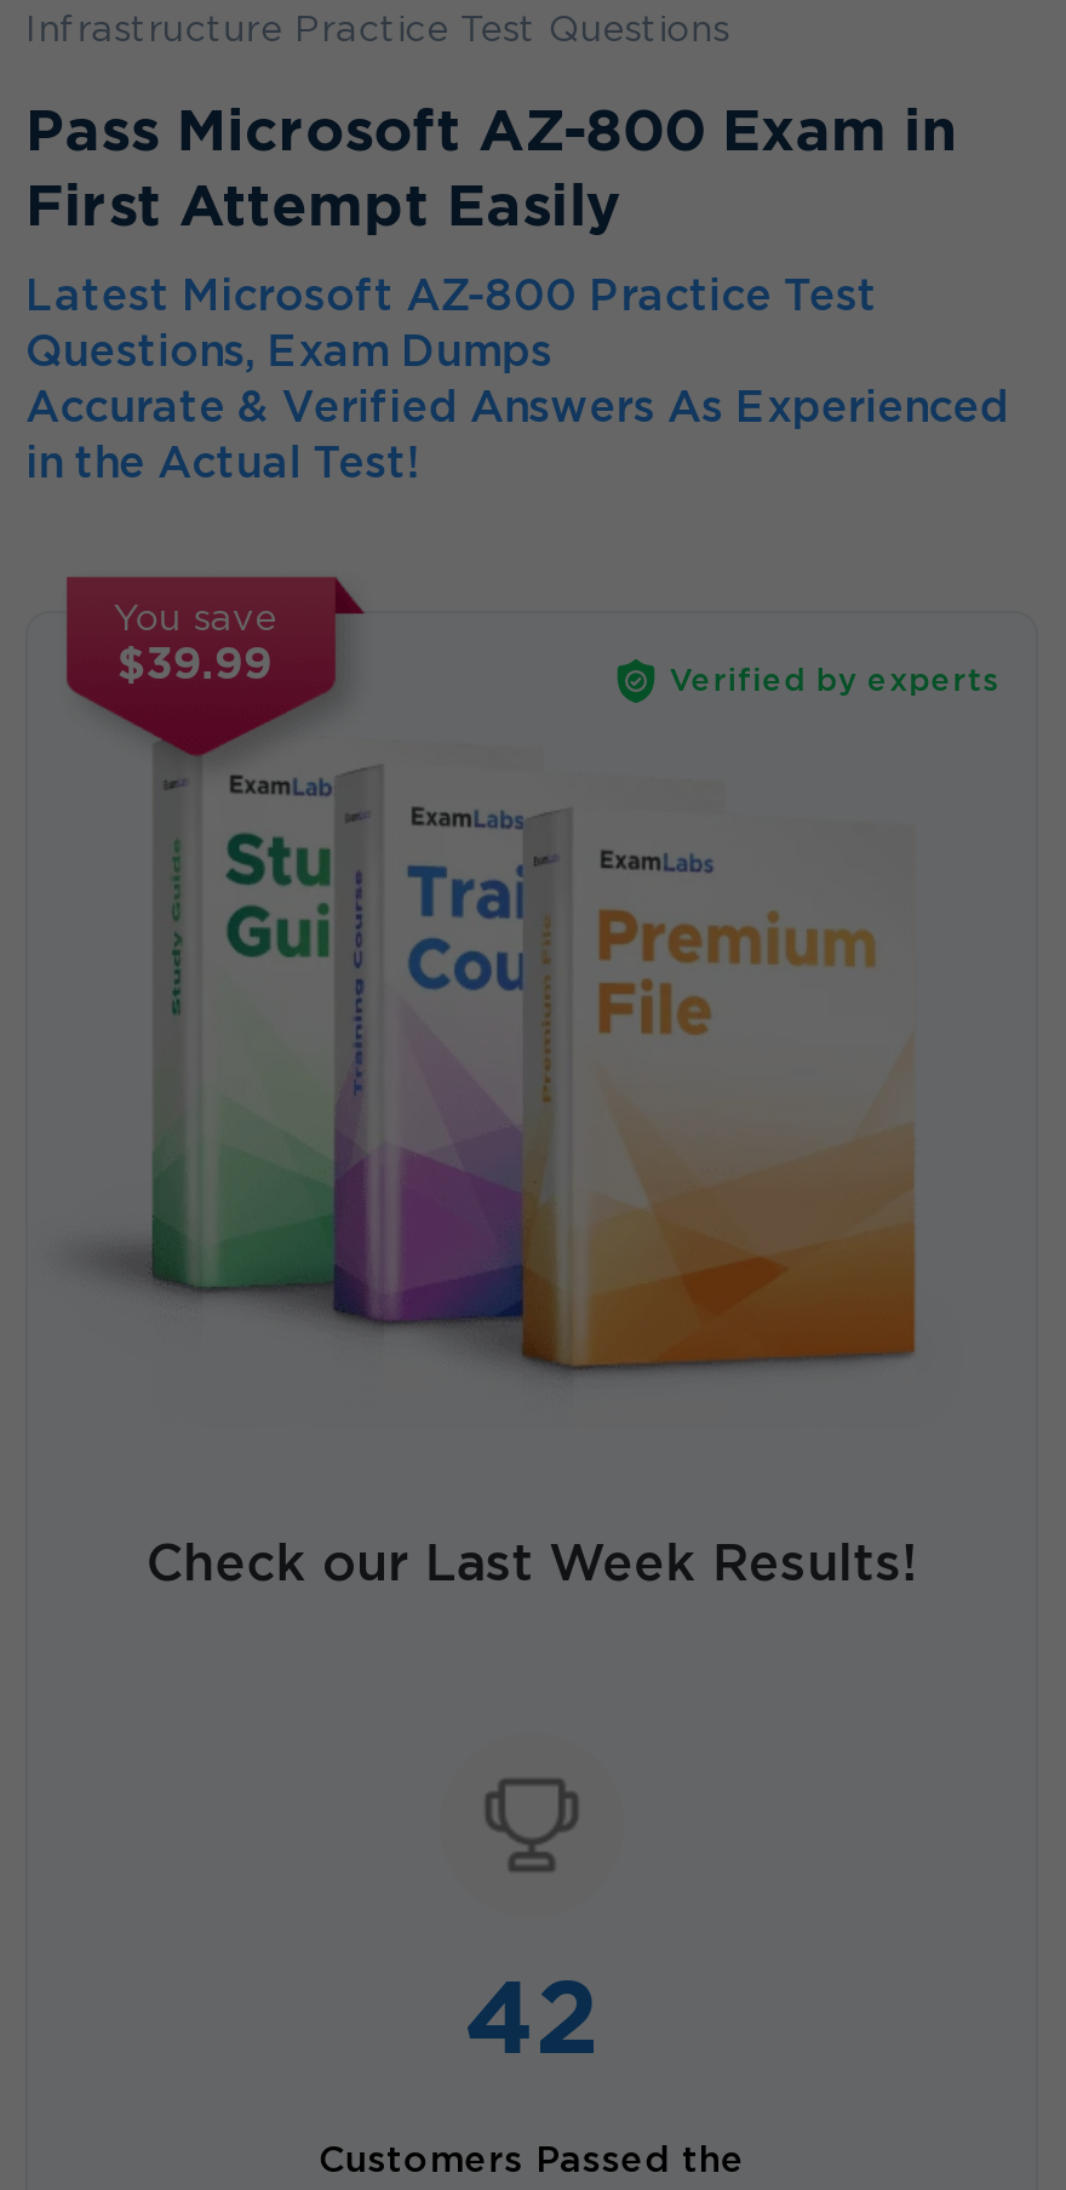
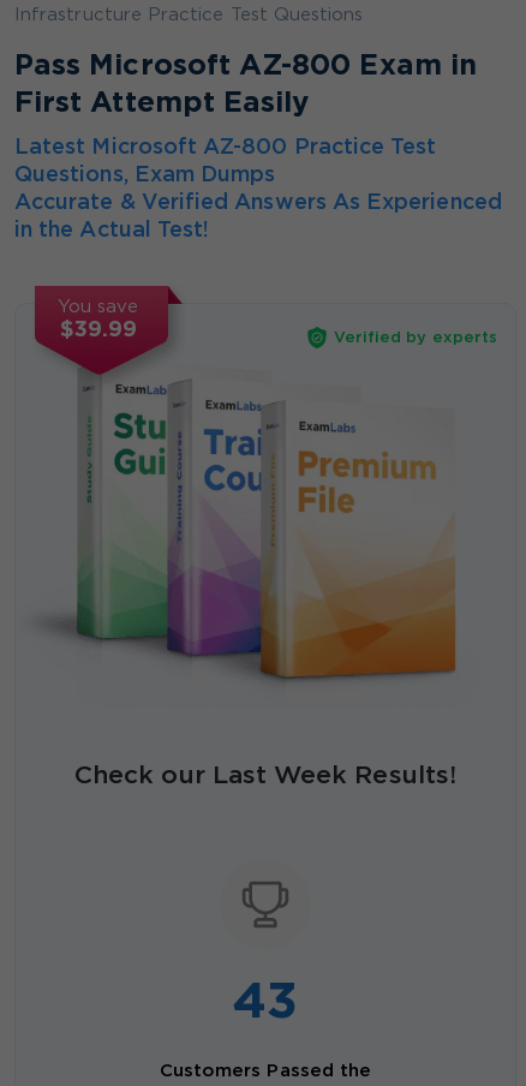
[465,1978,599,2071] 42 -> [232,981,299,1026] 43

